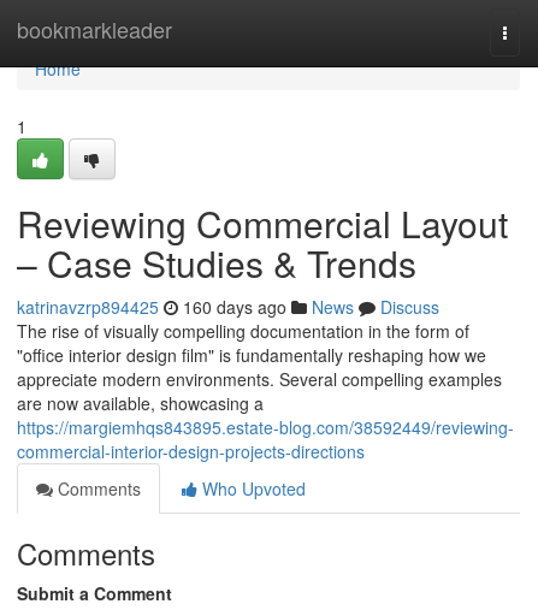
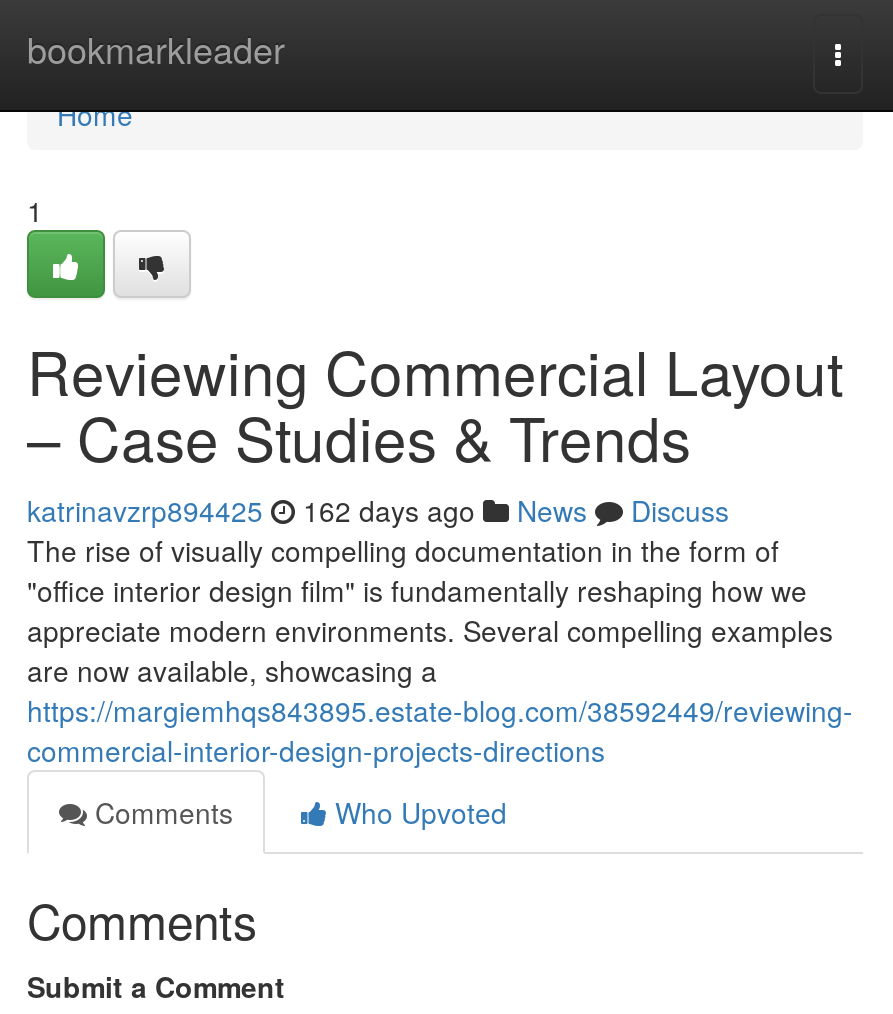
[17,295,439,319] katrinavzrp894425 160 days ago News Discuss -> [27,490,729,530] katrinavzrp894425 162 days ago News Discuss

